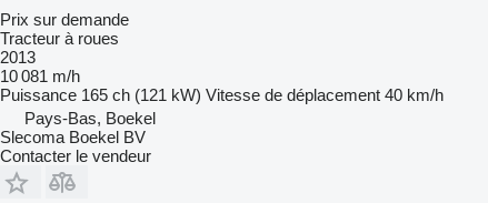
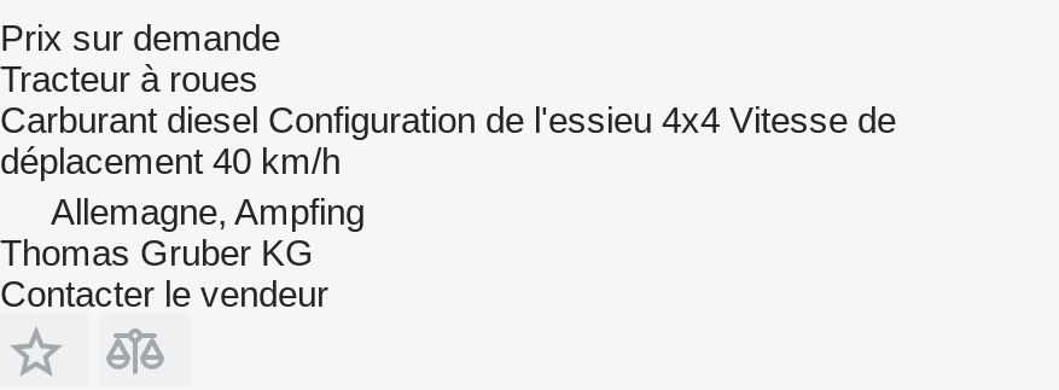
[0,48,444,146] 2013 | 10 081 m/h | Puissance 165 ch (121 kW) Vitesse de déplacement 40 km/h | Pays-Bas, Boekel | Slecoma Boekel BV -> [0,99,896,273] Carburant diesel Configuration de l'essieu 4x4 Vitesse de | déplacement 40 km/h | Allemagne, Ampfing | Thomas Gruber KG

